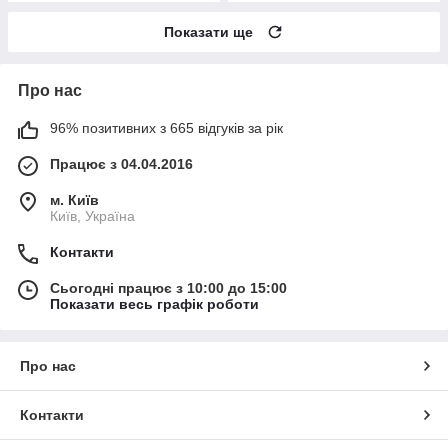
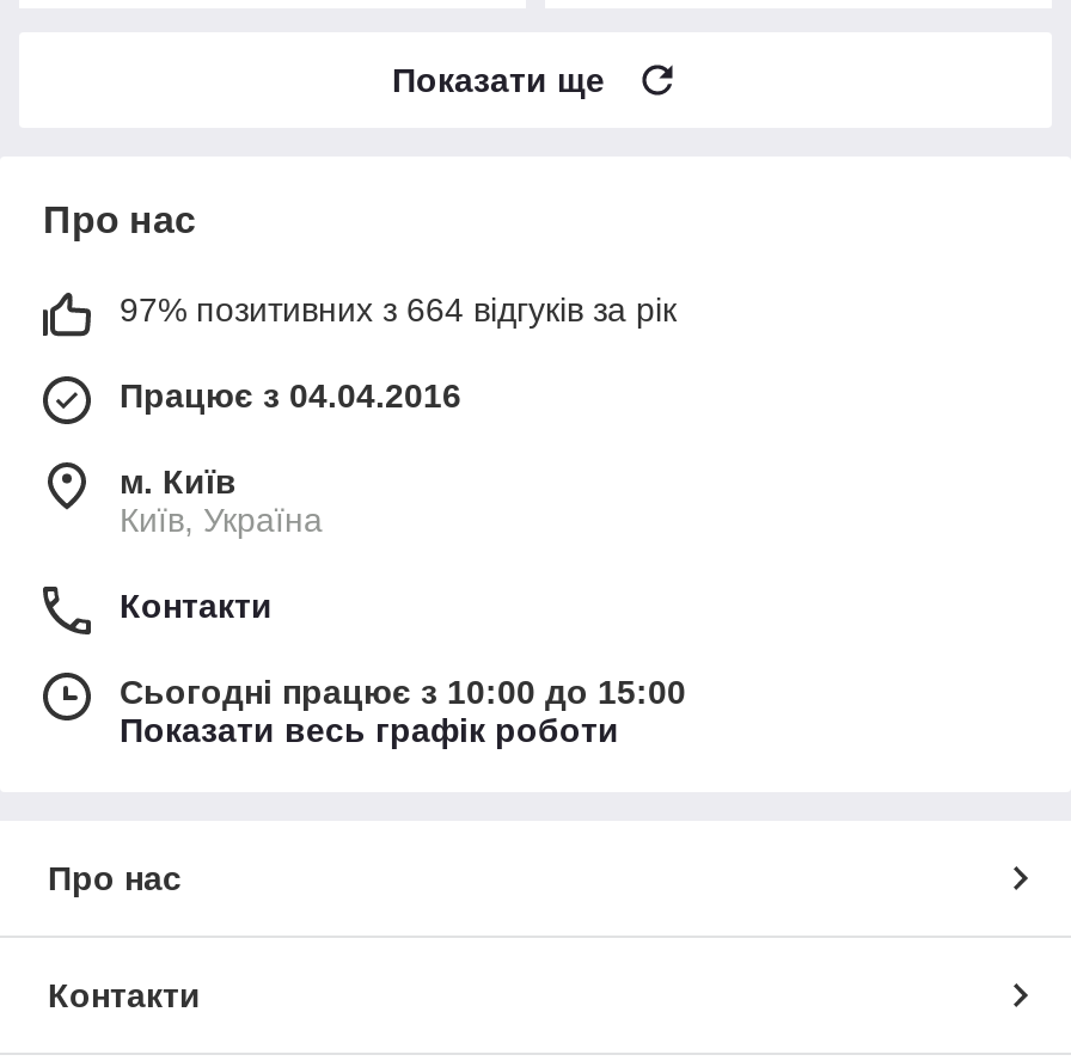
[50,120,283,136] 96% позитивних з 665 відгуків за рік -> [120,290,677,328] 97% позитивних з 664 відгуків за рік

